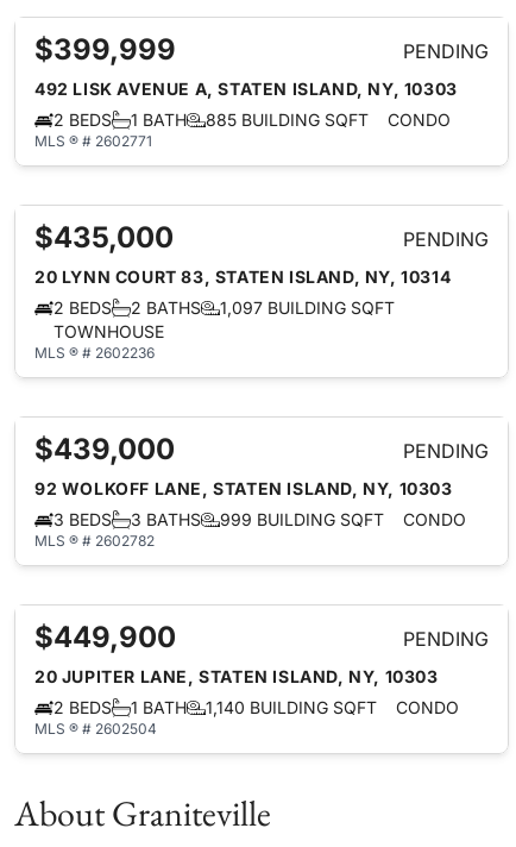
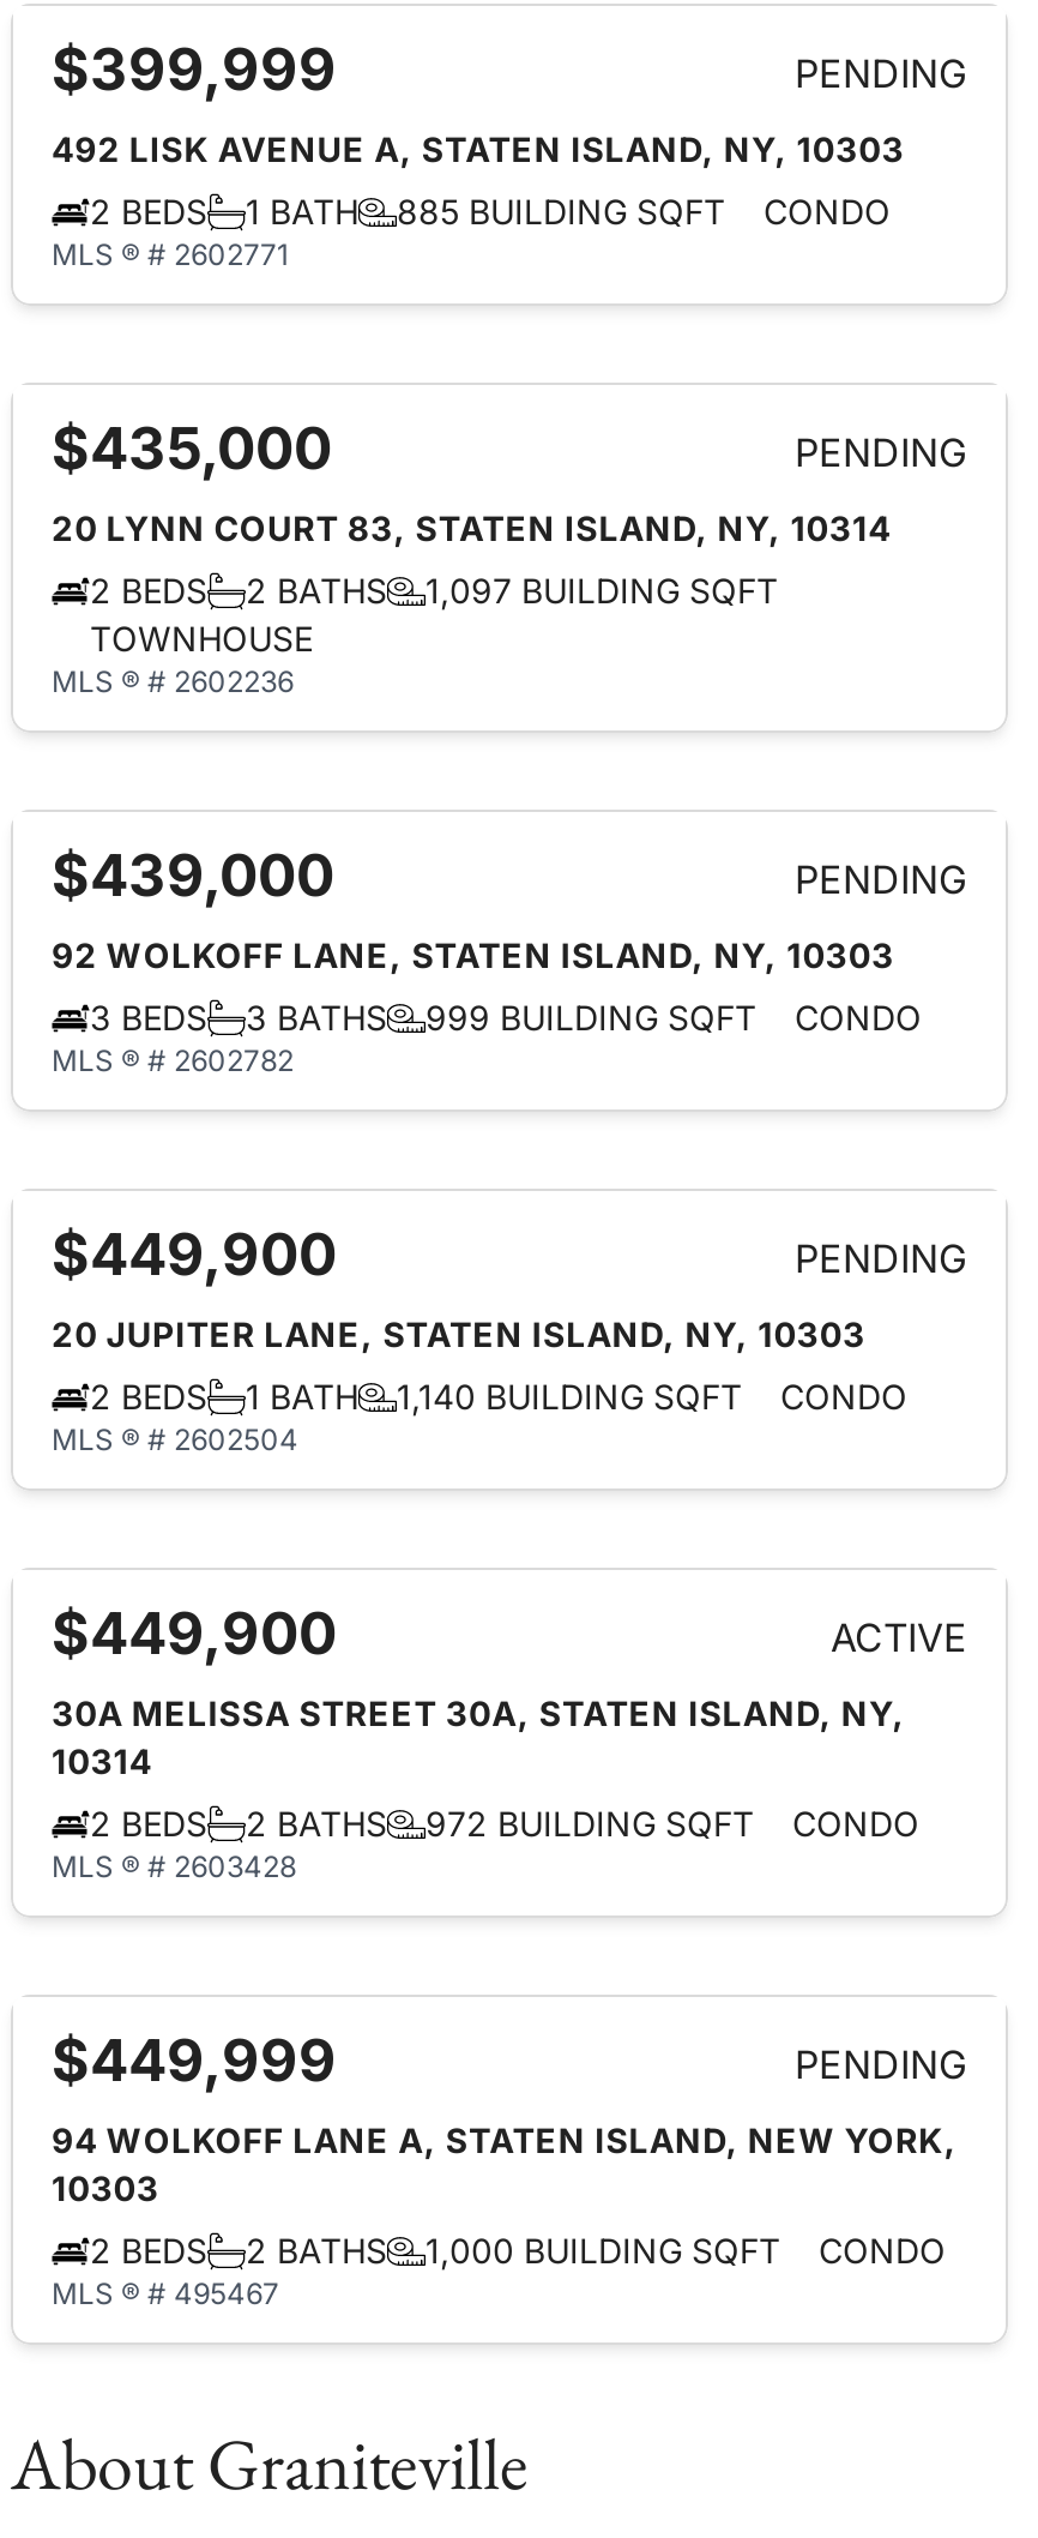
none -> [52,1599,967,2311] $449,900 | ACTIVE | 30A MELISSA STREET 30A, STATEN ISLAND, NY, | 10314 | 2 BEDS | 2 BATHS | 972 BUILDING SQFT | CONDO | MLS ® # 2603428 | $449,999 | PENDING | 94 WOLKOFF LANE A, STATEN ISLAND, NEW YORK, | 10303 | 2 BEDS | 2 BATHS | 1,000 BUILDING SQFT | CONDO | MLS ® # 495467

